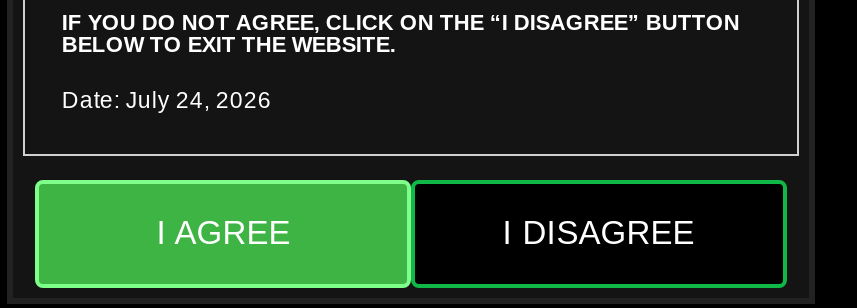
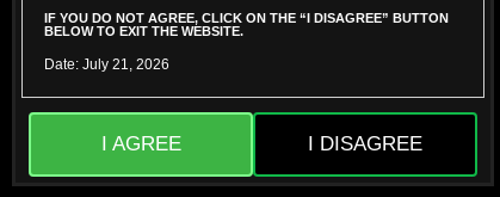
[62,87,272,113] Date: July 24, 2026 -> [45,57,170,72] Date: July 21, 2026

